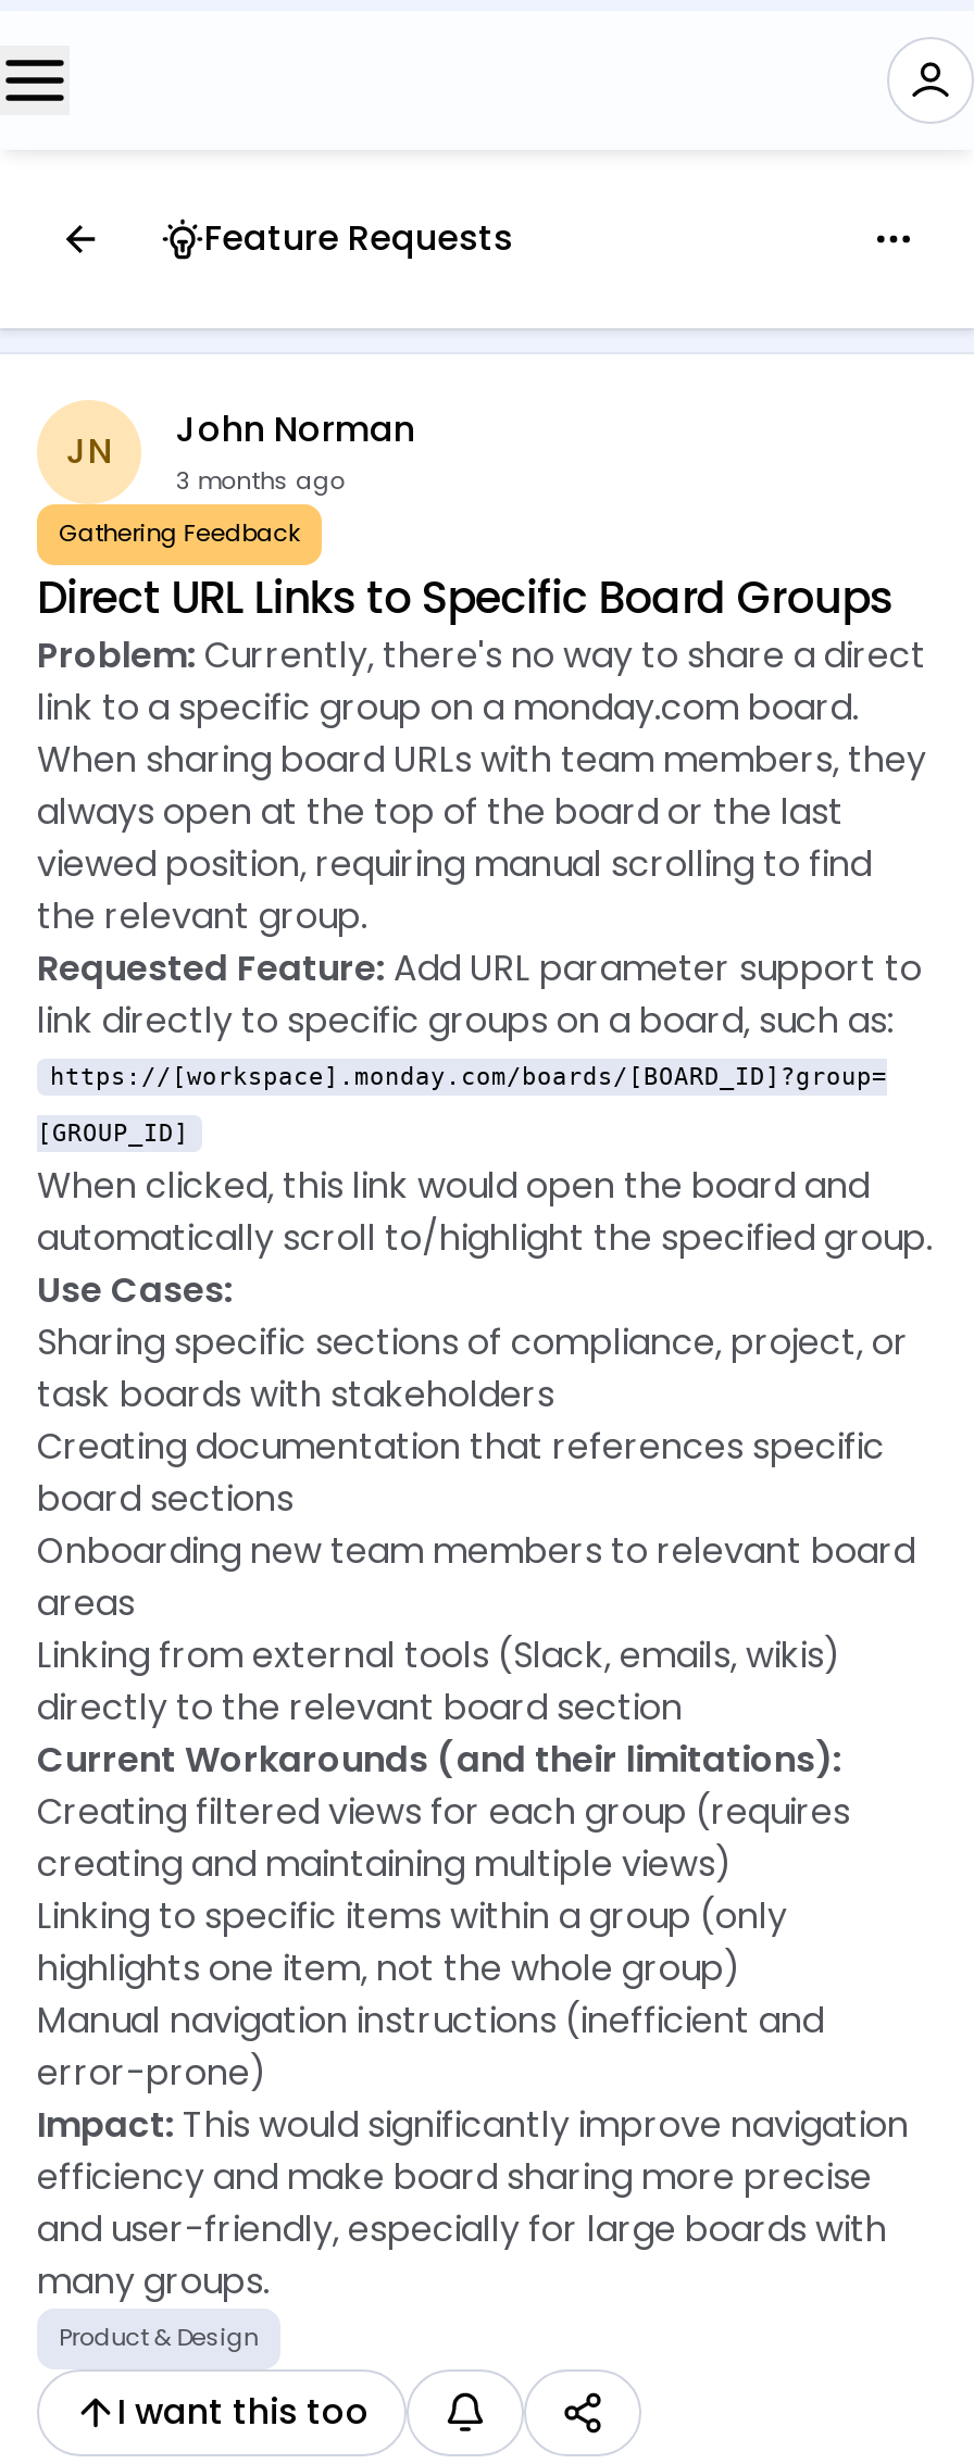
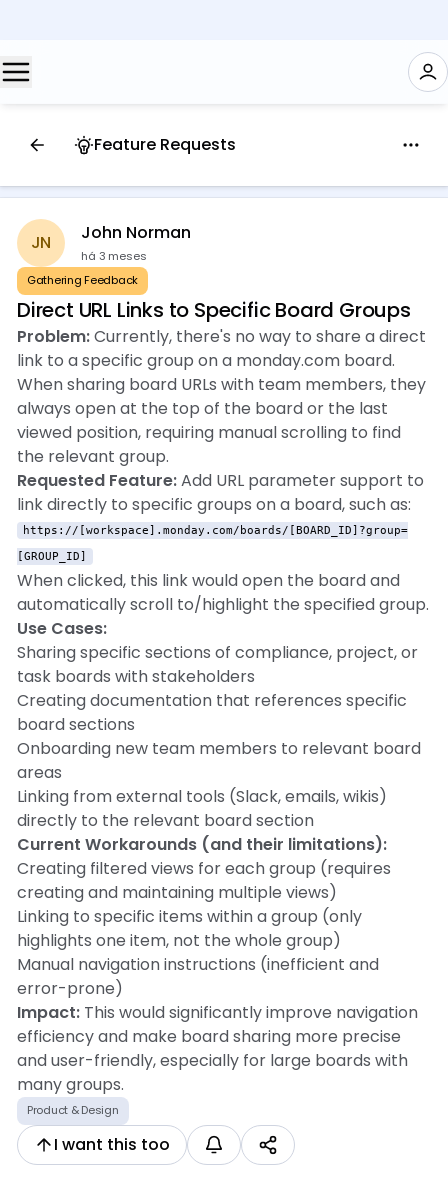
[176,463,345,498] 3 months ago -> [81,248,147,264] há 3 meses

